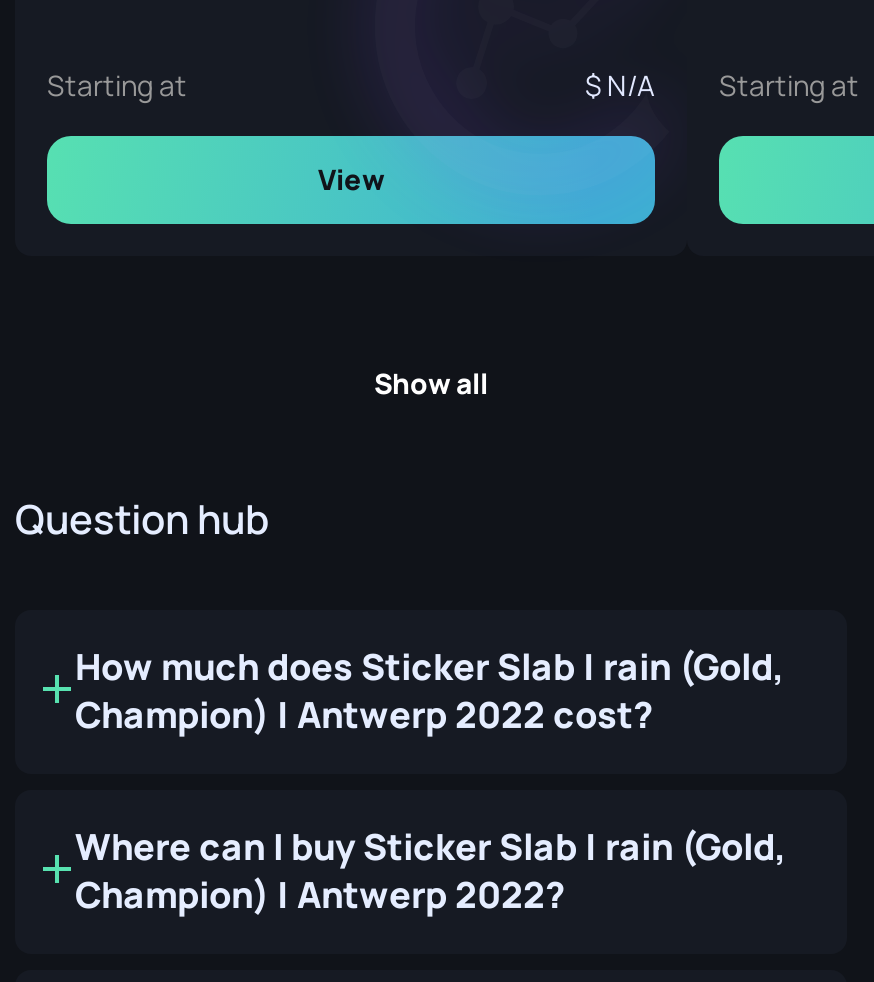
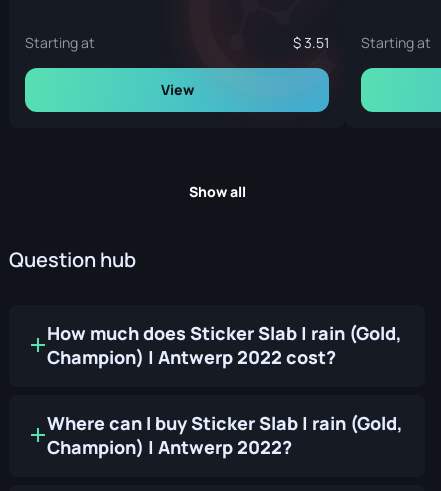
[607,66,655,104] N/A -> [304,33,329,52] 3.51

